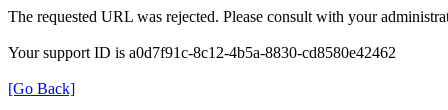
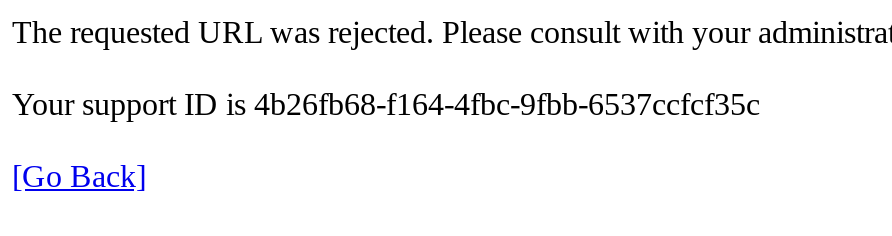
[8,44,396,61] Your support ID is a0d7f91c-8c12-4b5a-8830-cd8580e42462 -> [12,87,760,121] Your support ID is 4b26fb68-f164-4fbc-9fbb-6537ccfcf35c

